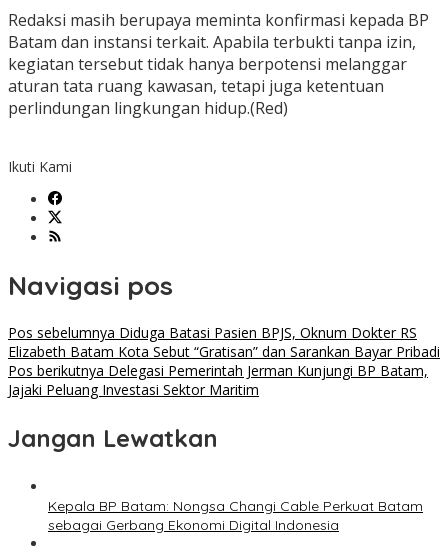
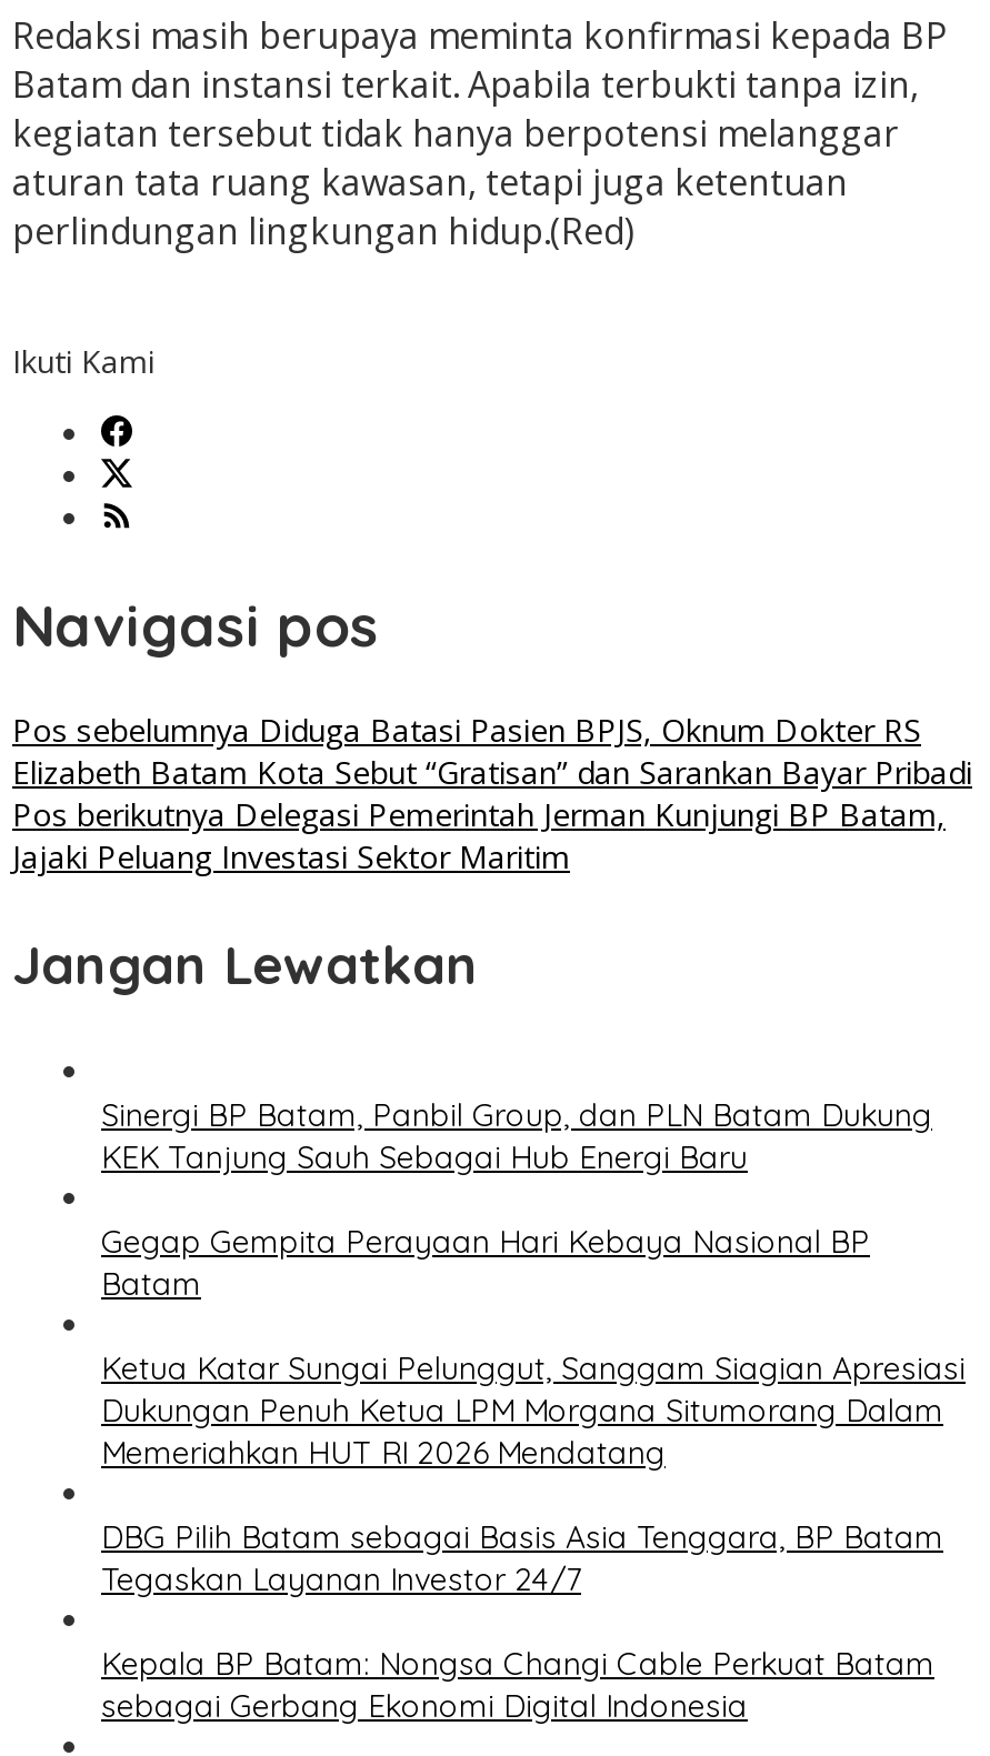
none -> [101,1096,966,1600] Sinergi BP Batam, Panbil Group, dan PLN Batam Dukung | KEK Tanjung Sauh Sebagai Hub Energi Baru | Gegap Gempita Perayaan Hari Kebaya Nasional BP | Batam | Ketua Katar Sungai Pelunggut, Sanggam Siagian Apresiasi | Dukungan Penuh Ketua LPM Morgana Situmorang Dalam | Memeriahkan HUT RI 2026 Mendatang | DBG Pilih Batam sebagai Basis Asia Tenggara, BP Batam | Tegaskan Layanan Investor 24/7

